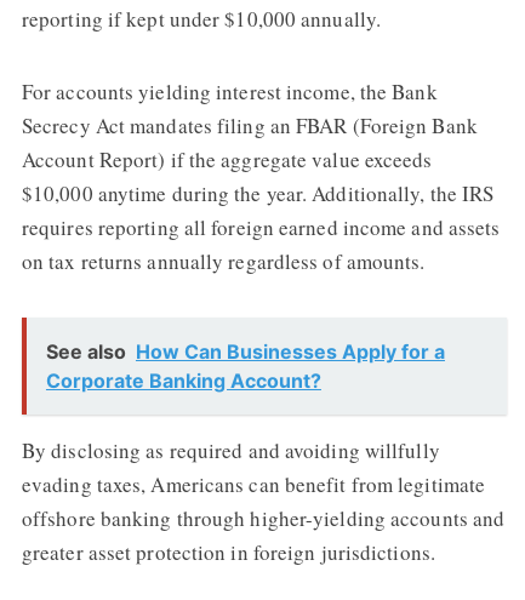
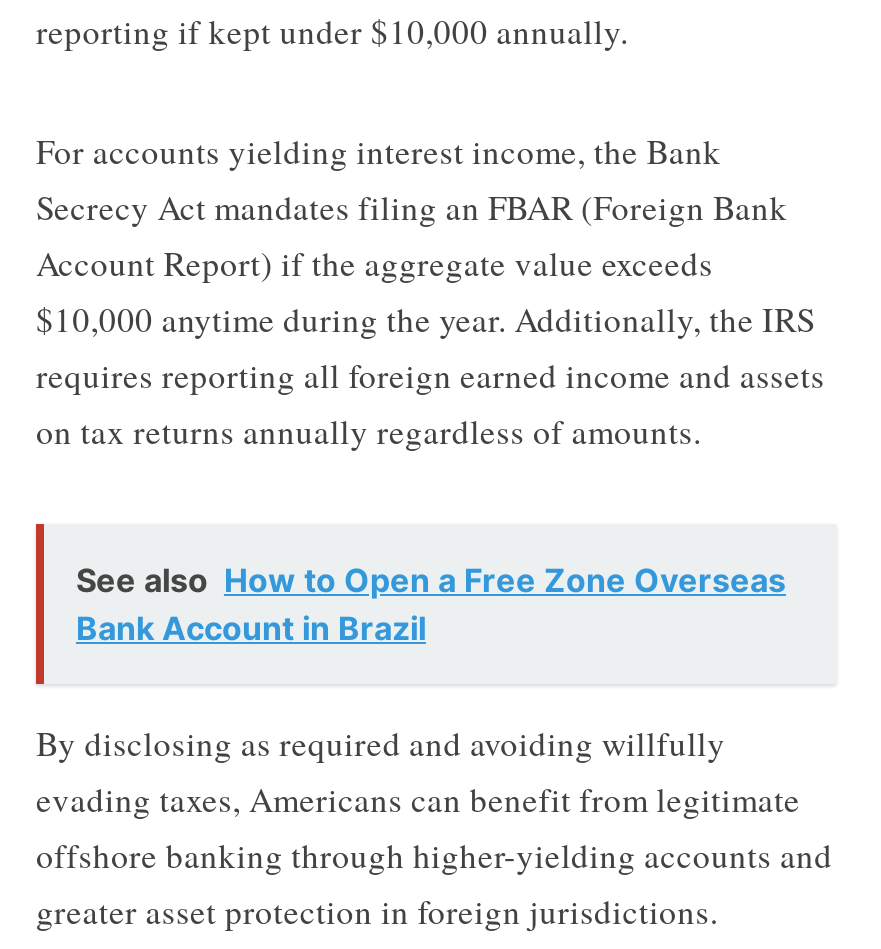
[46,339,445,392] See also How Can Businesses Apply for a | Corporate Banking Account? -> [76,559,786,647] See also How to Open a Free Zone Overseas | Bank Account in Brazil

